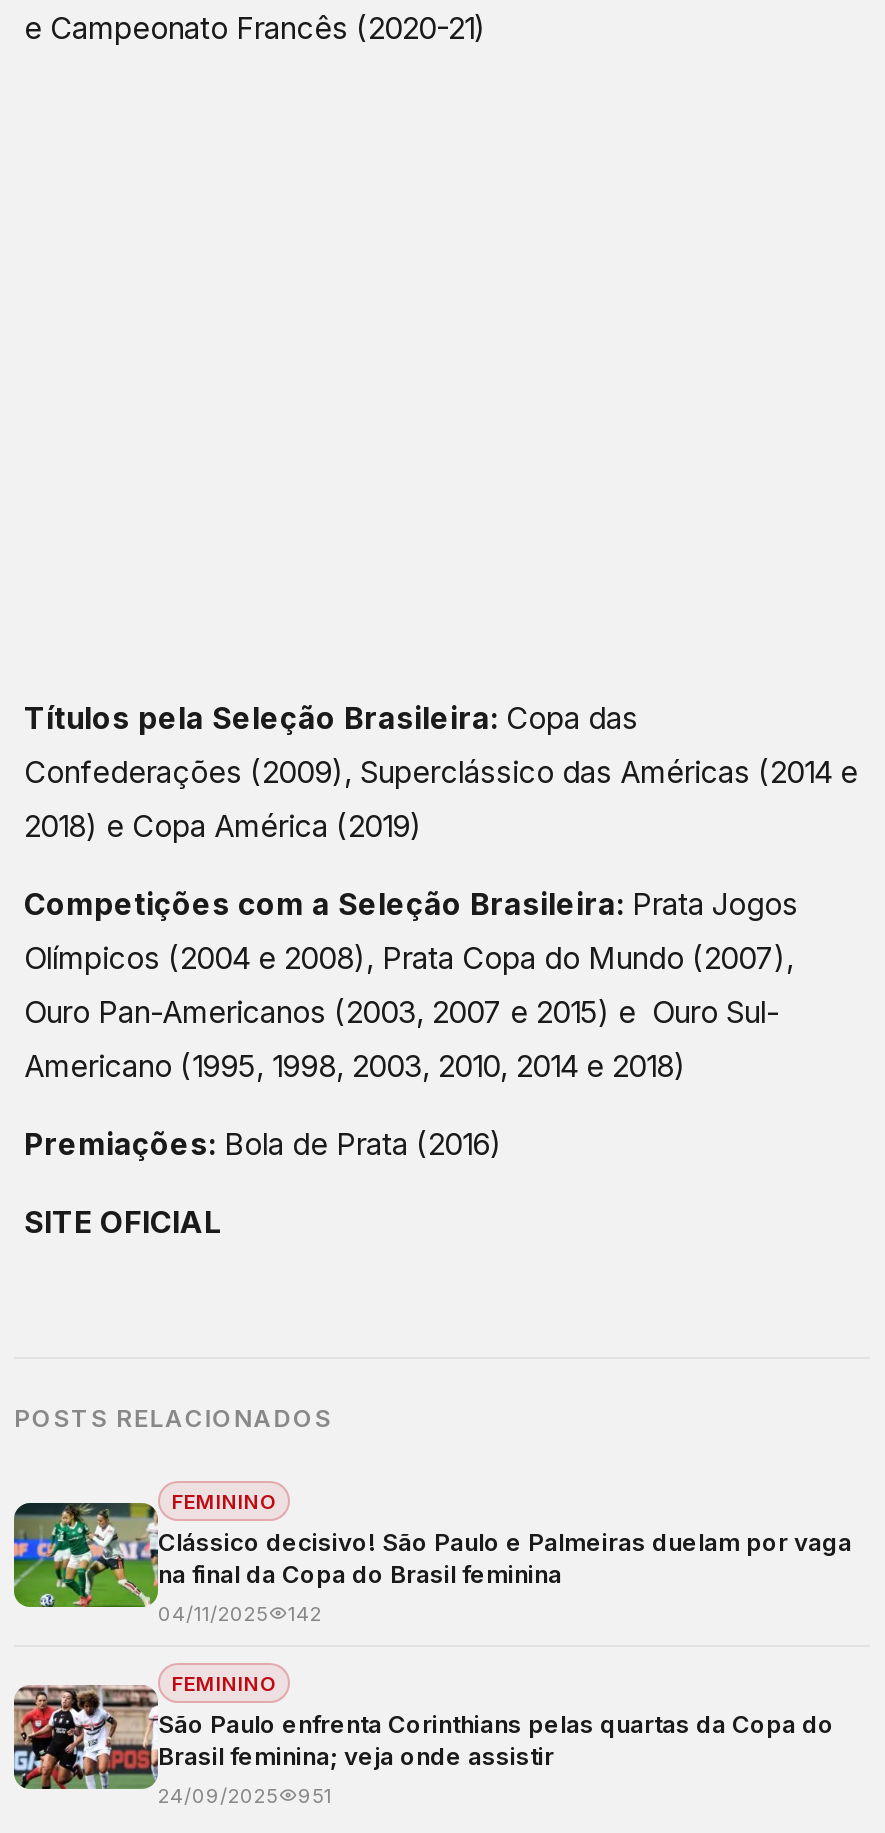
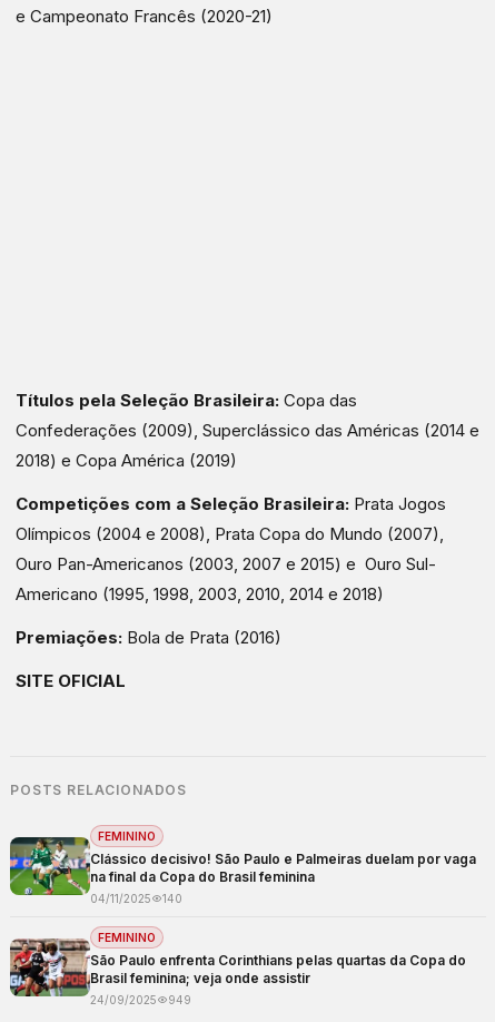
[158,1601,322,1625] 04/11/2025 142 -> [90,892,182,905] 04/11/2025 140
[158,1783,332,1807] 24/09/2025 951 -> [90,993,191,1006] 24/09/2025 949

